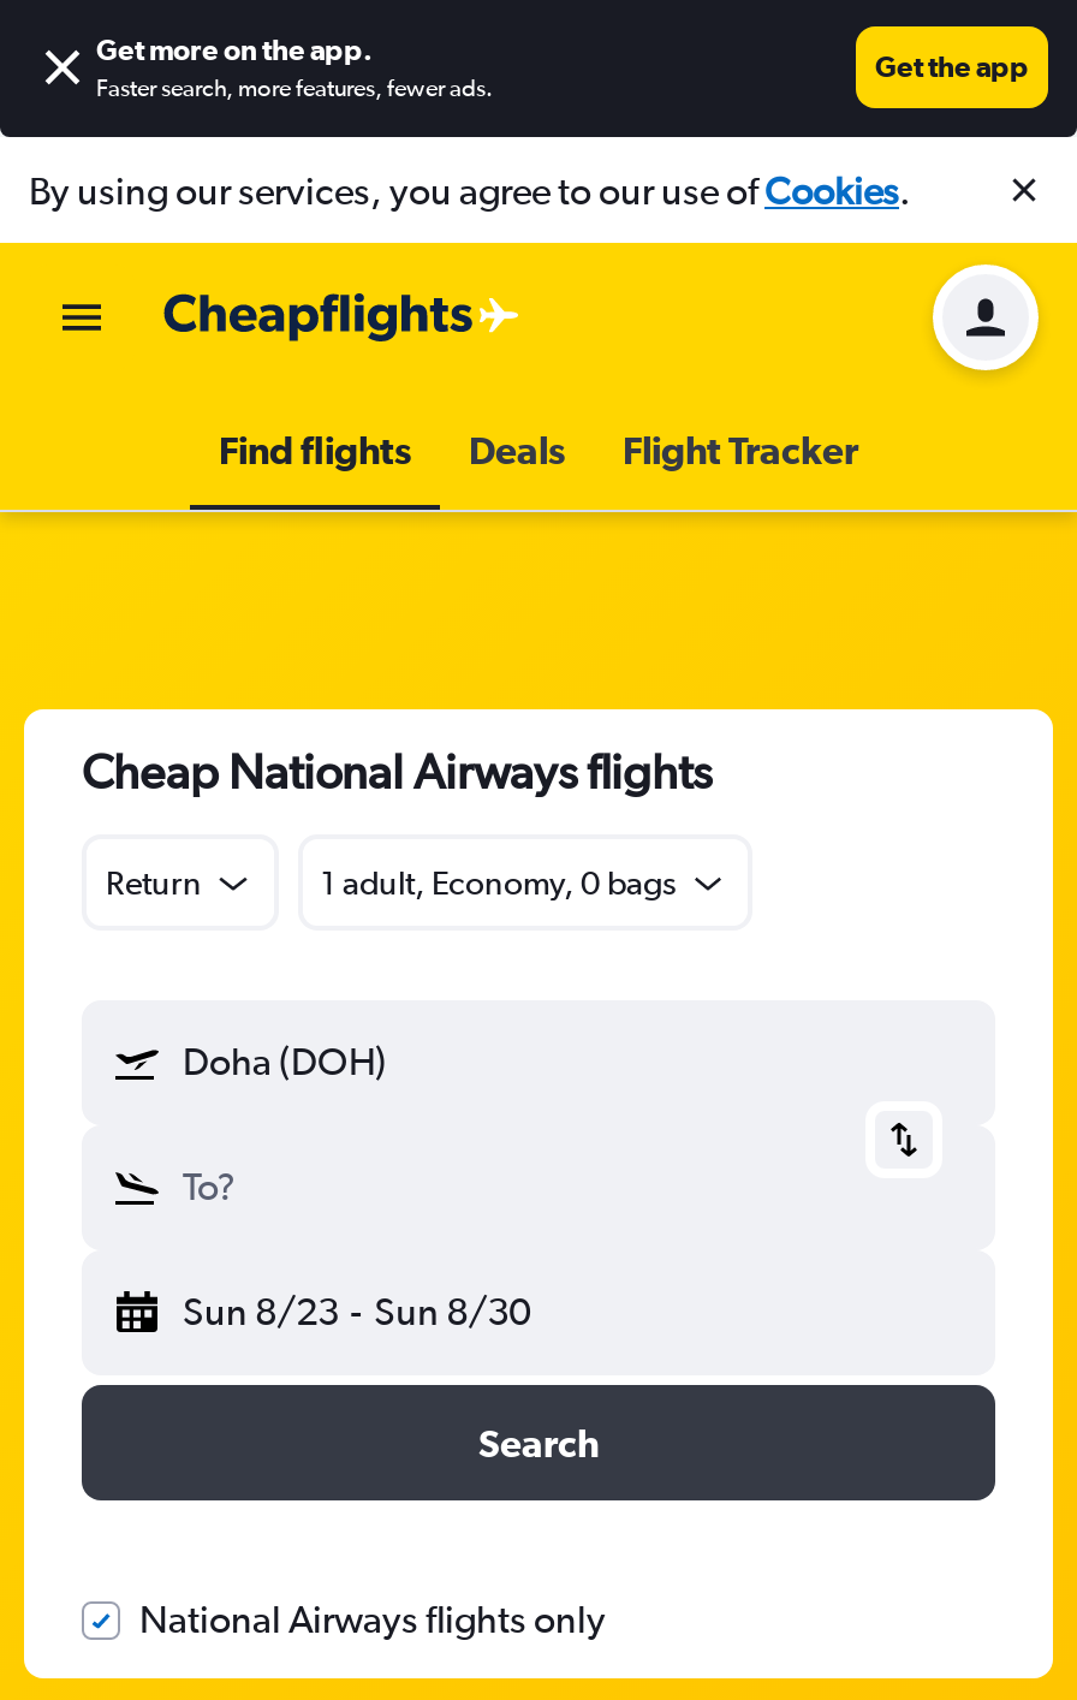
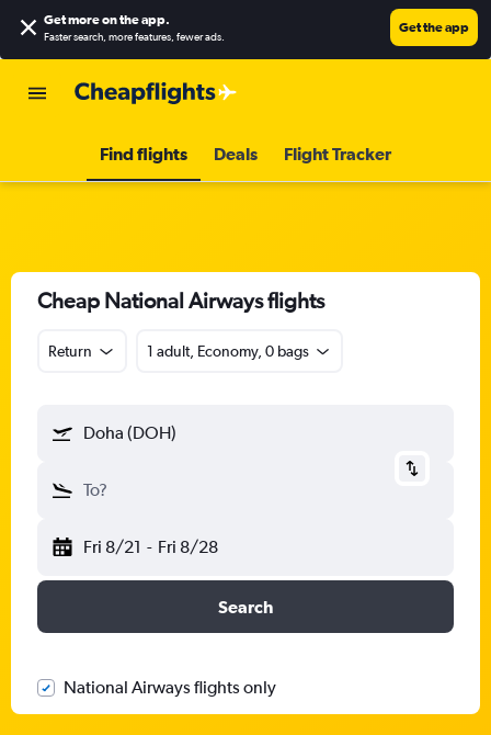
[29,167,911,213] By using our services, you agree to our use ofCookies. -> none
[930,262,1041,373] [image] -> none
[183,1289,530,1335] Sun 8/23 - Sun 8/30 -> [83,536,218,557] Fri 8/21 - Fri 8/28

